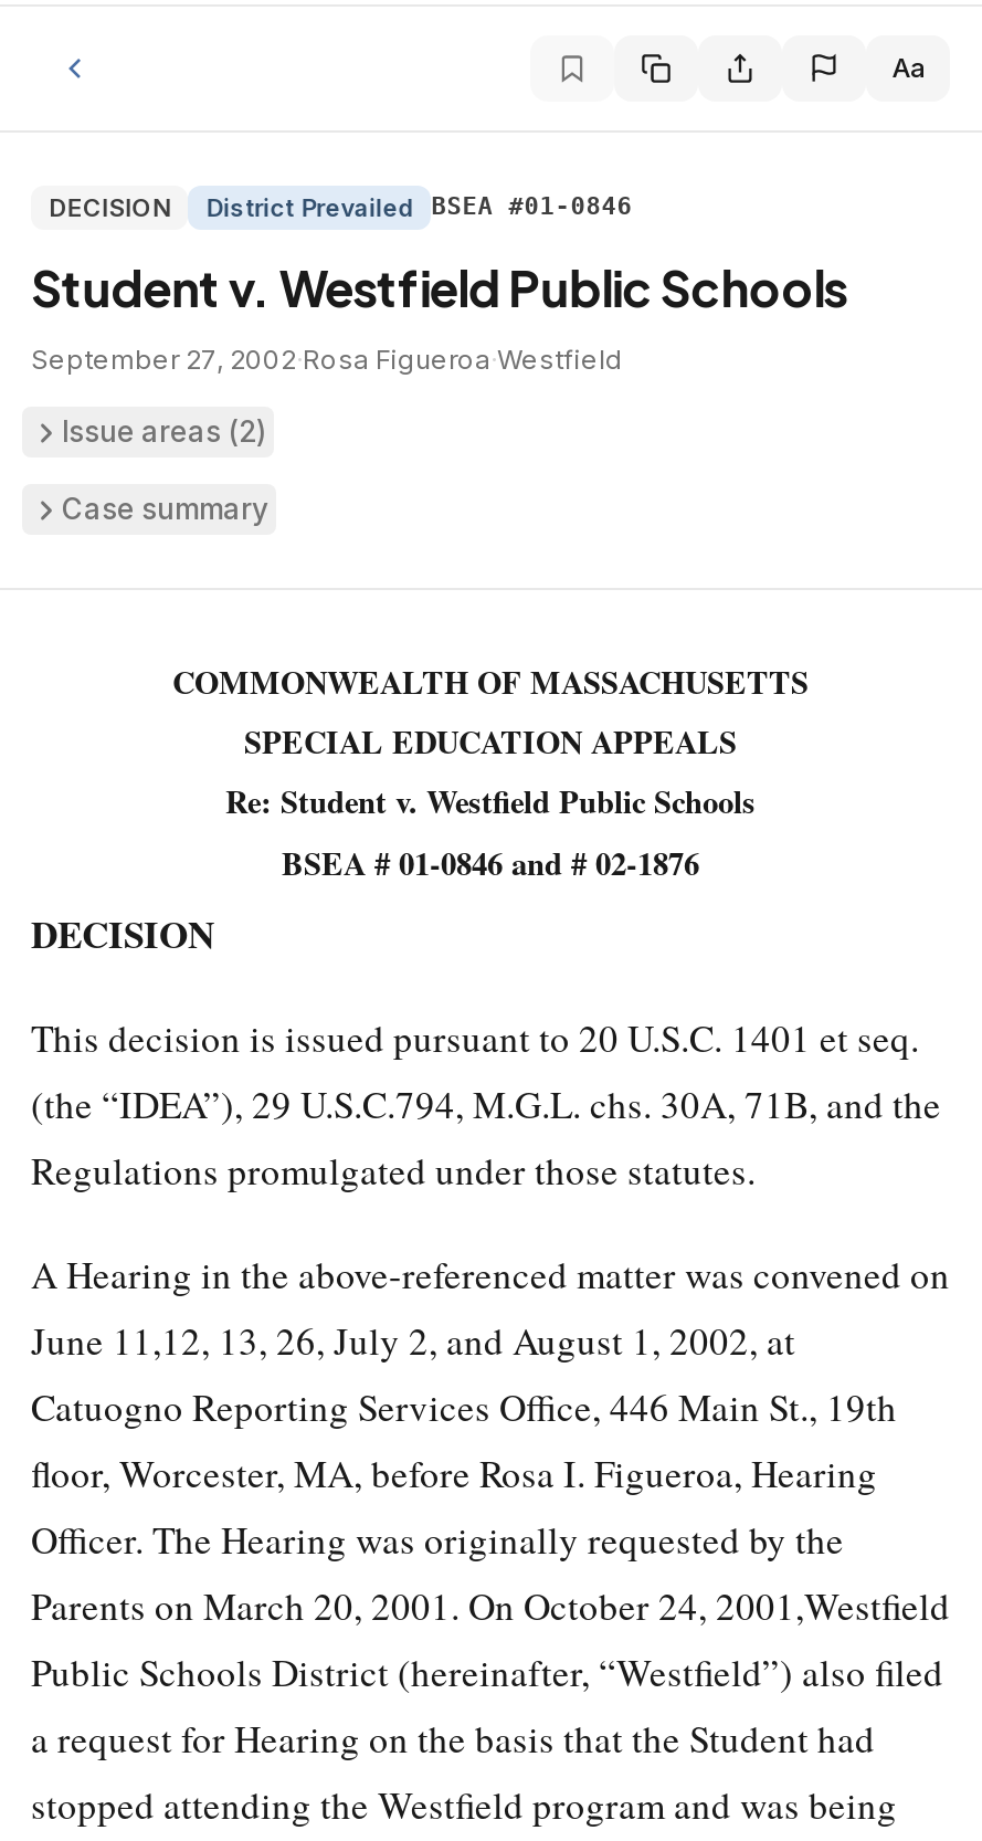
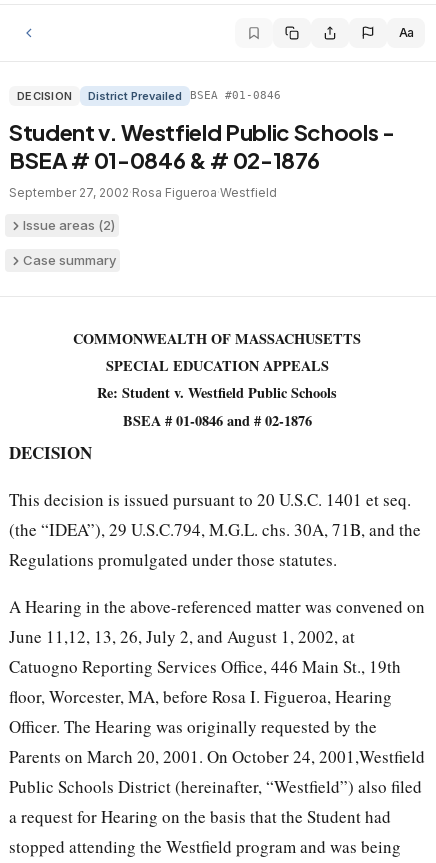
[31,256,847,318] Student v. Westfield Public Schools -> [9,118,395,174] Student v. Westfield Public Schools - | BSEA # 01-0846 & # 02-1876

